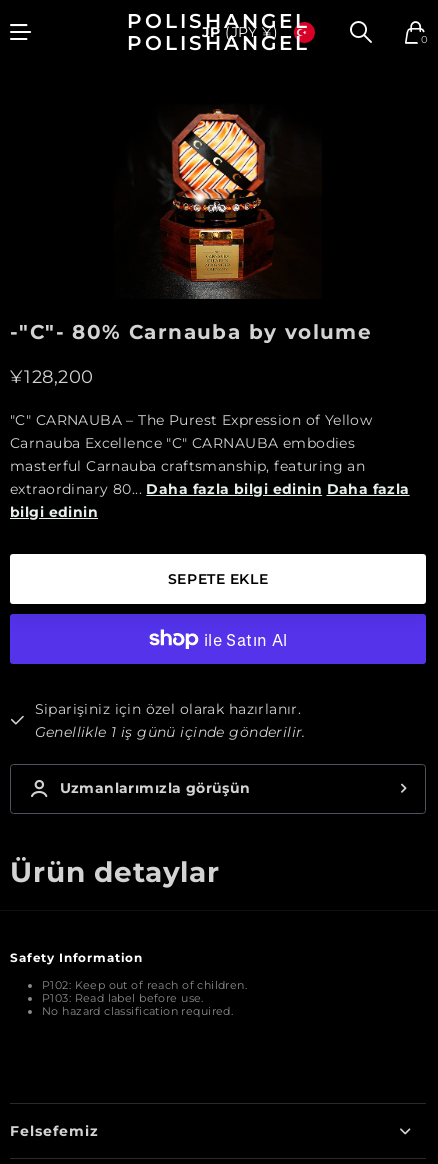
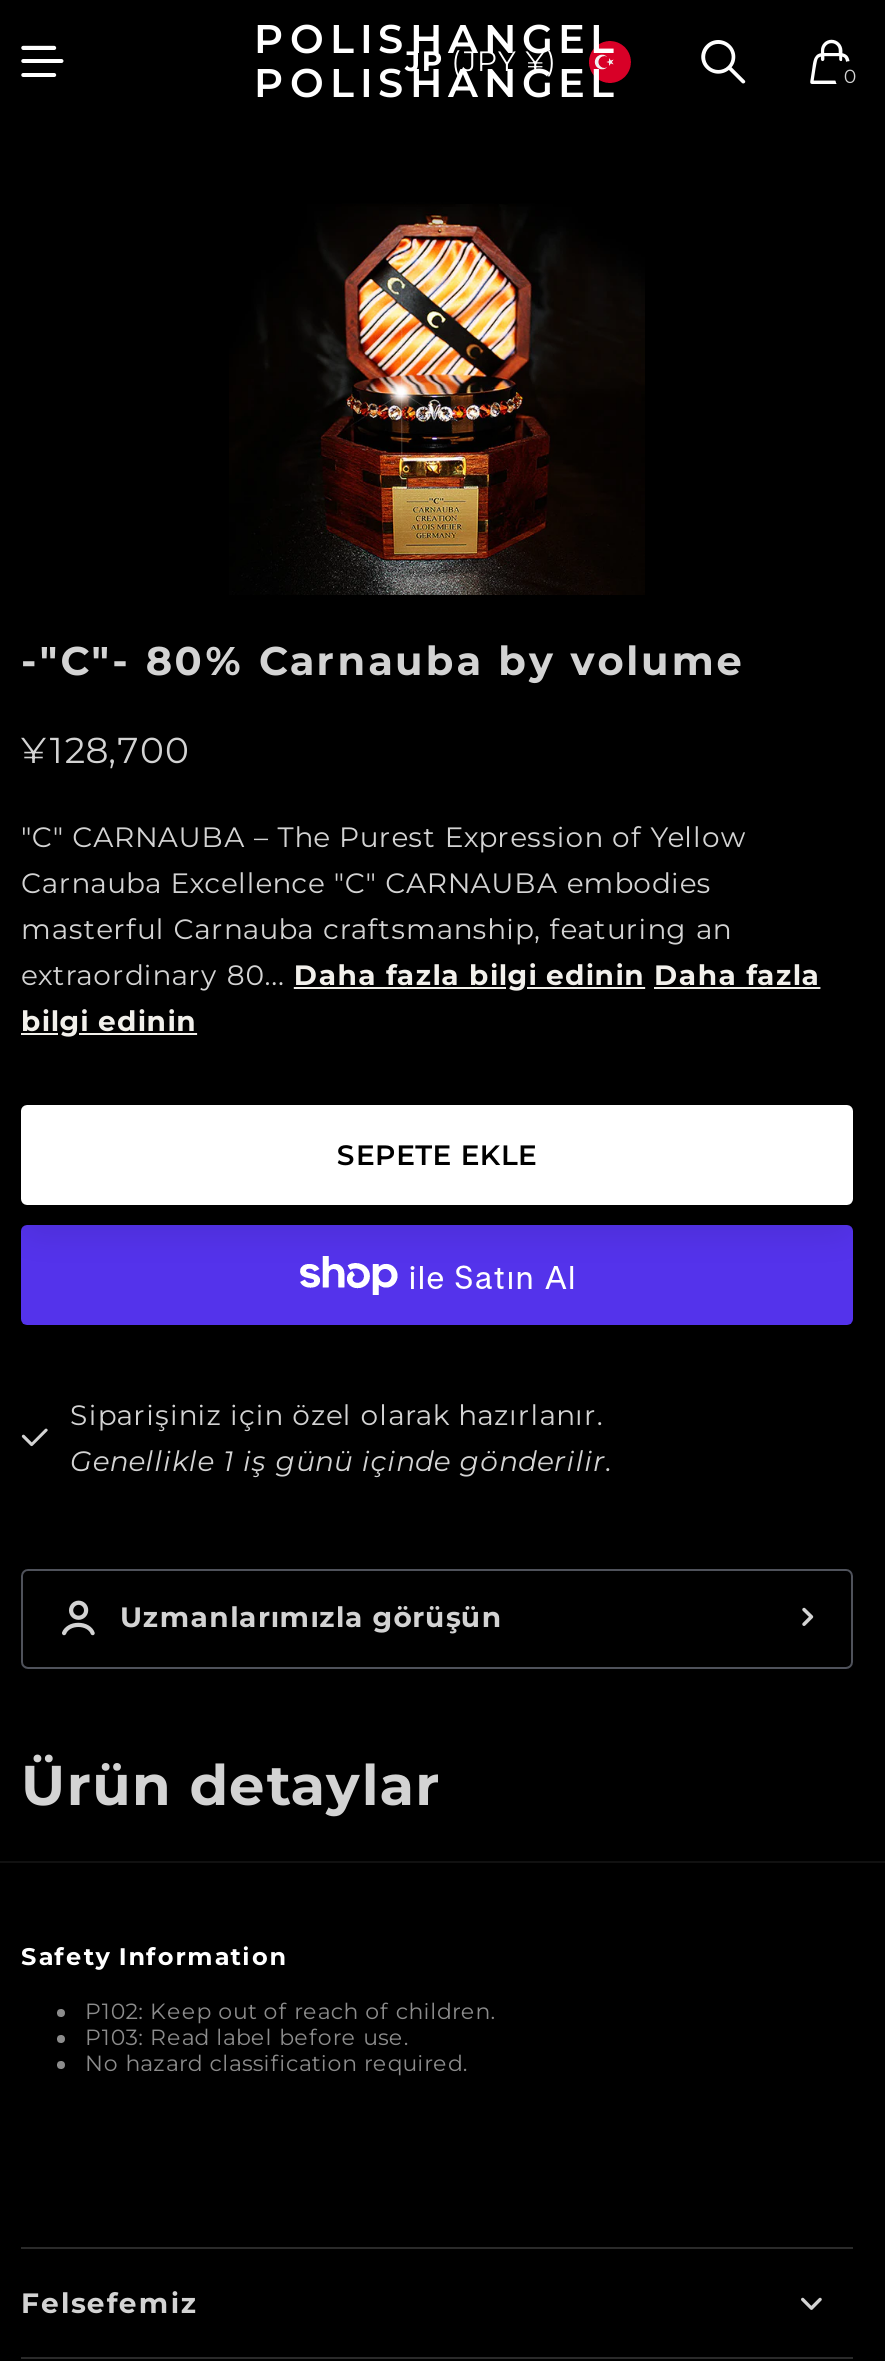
[10,366,93,388] ¥128,200 -> [21,729,190,773] ¥128,700

